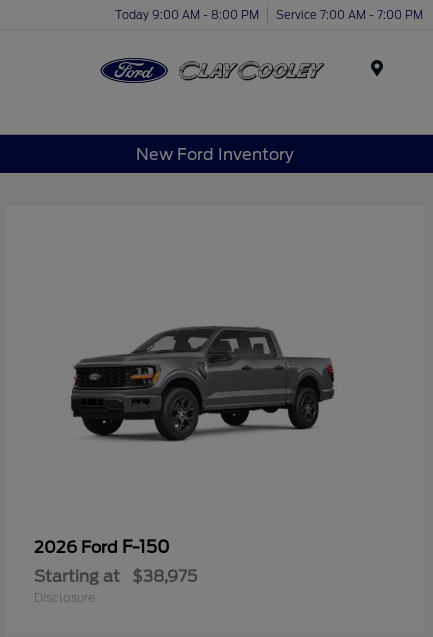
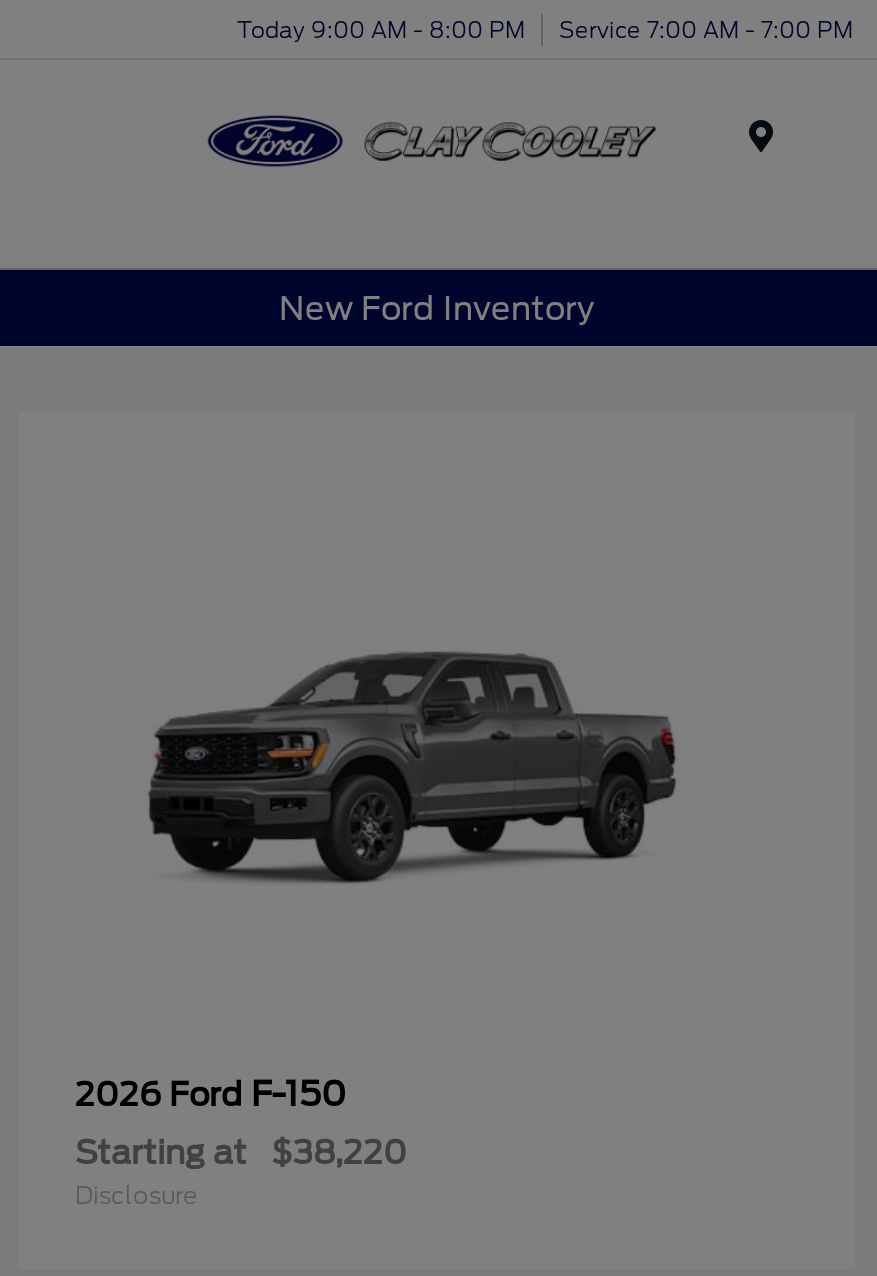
[34,567,197,586] Starting at $38,975 -> [75,1135,407,1173] Starting at $38,220

